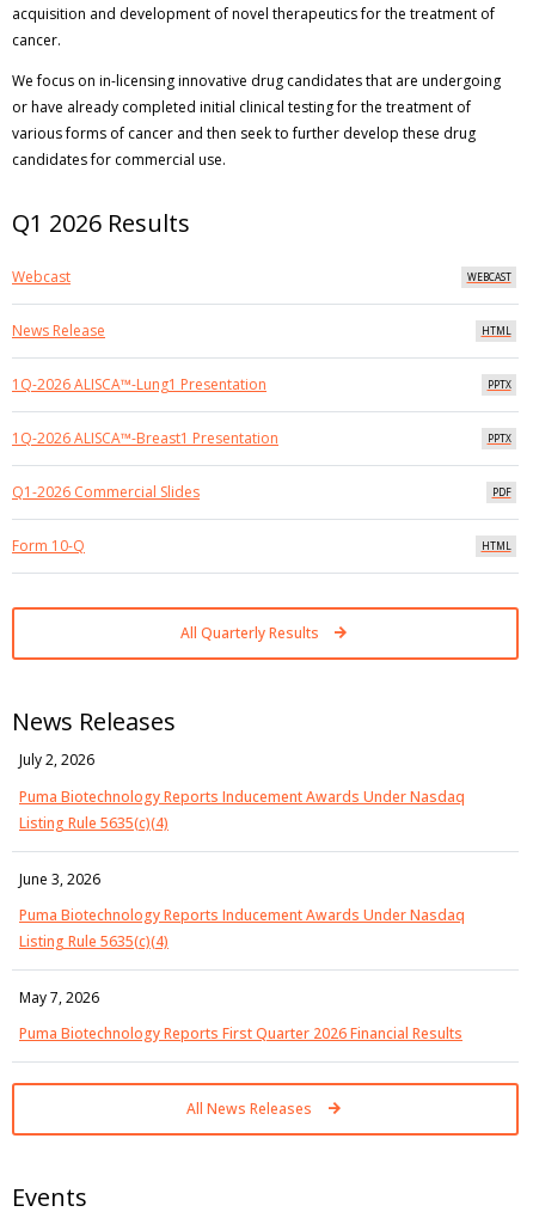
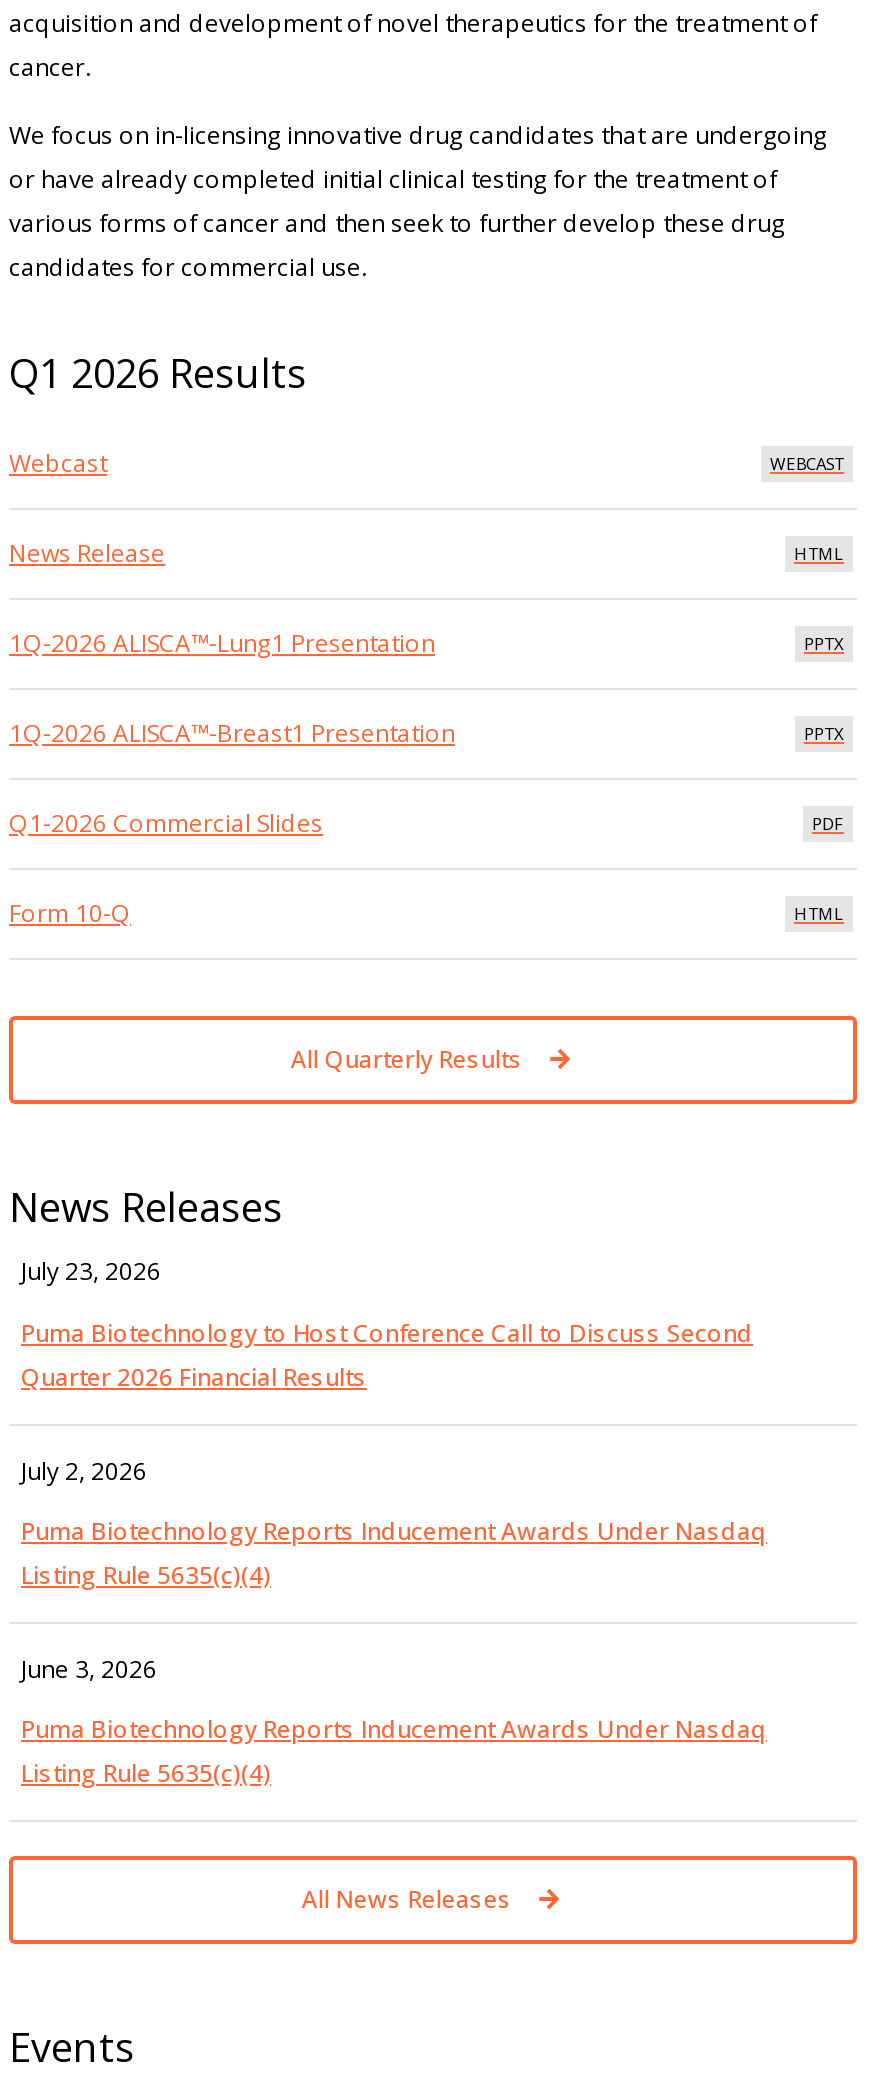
none -> [21,1254,753,1393] July 23, 2026 | Puma Biotechnology to Host Conference Call to Discuss Second | Quarter 2026 Financial Results
moved [19,750,465,951] -> [21,1453,767,1791]: July 2, 2026 | Puma Biotechnology Reports Inducement Awards Under Nasdaq | Listing Rule 5635(c)(4) | June 3, 2026 | Puma Biotechnology Reports Inducement Awards Under Nasdaq | Listing Rule 5635(c)(4)
[19,987,462,1044] May 7, 2026 | Puma Biotechnology Reports First Quarter 2026 Financial Results -> none

